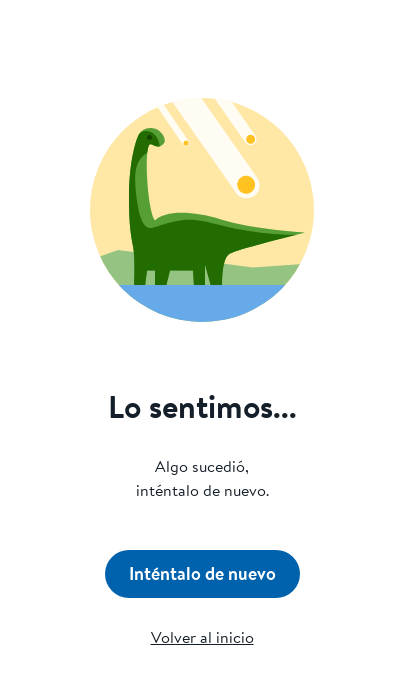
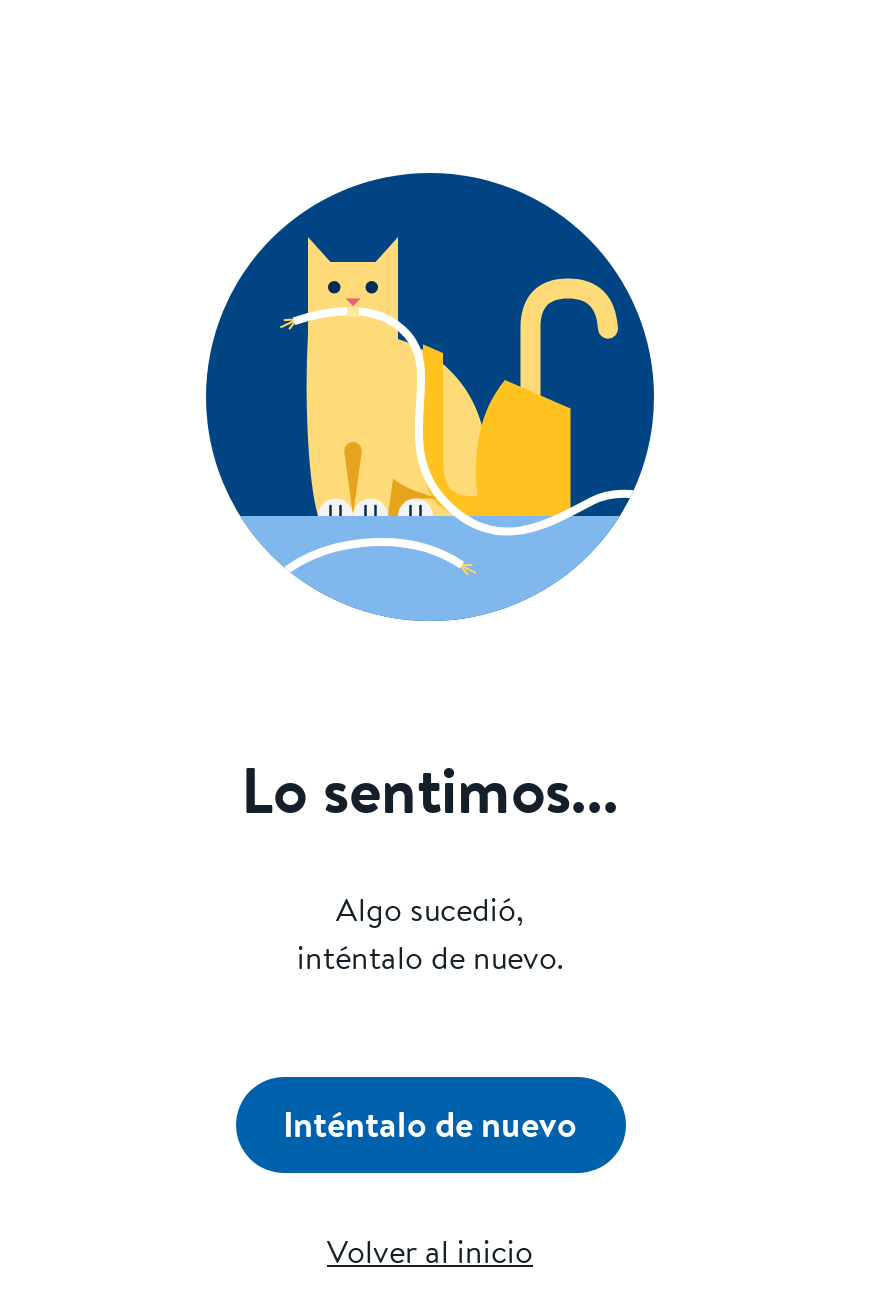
[90,98,314,299] [image] -> [204,171,656,577] [image]

